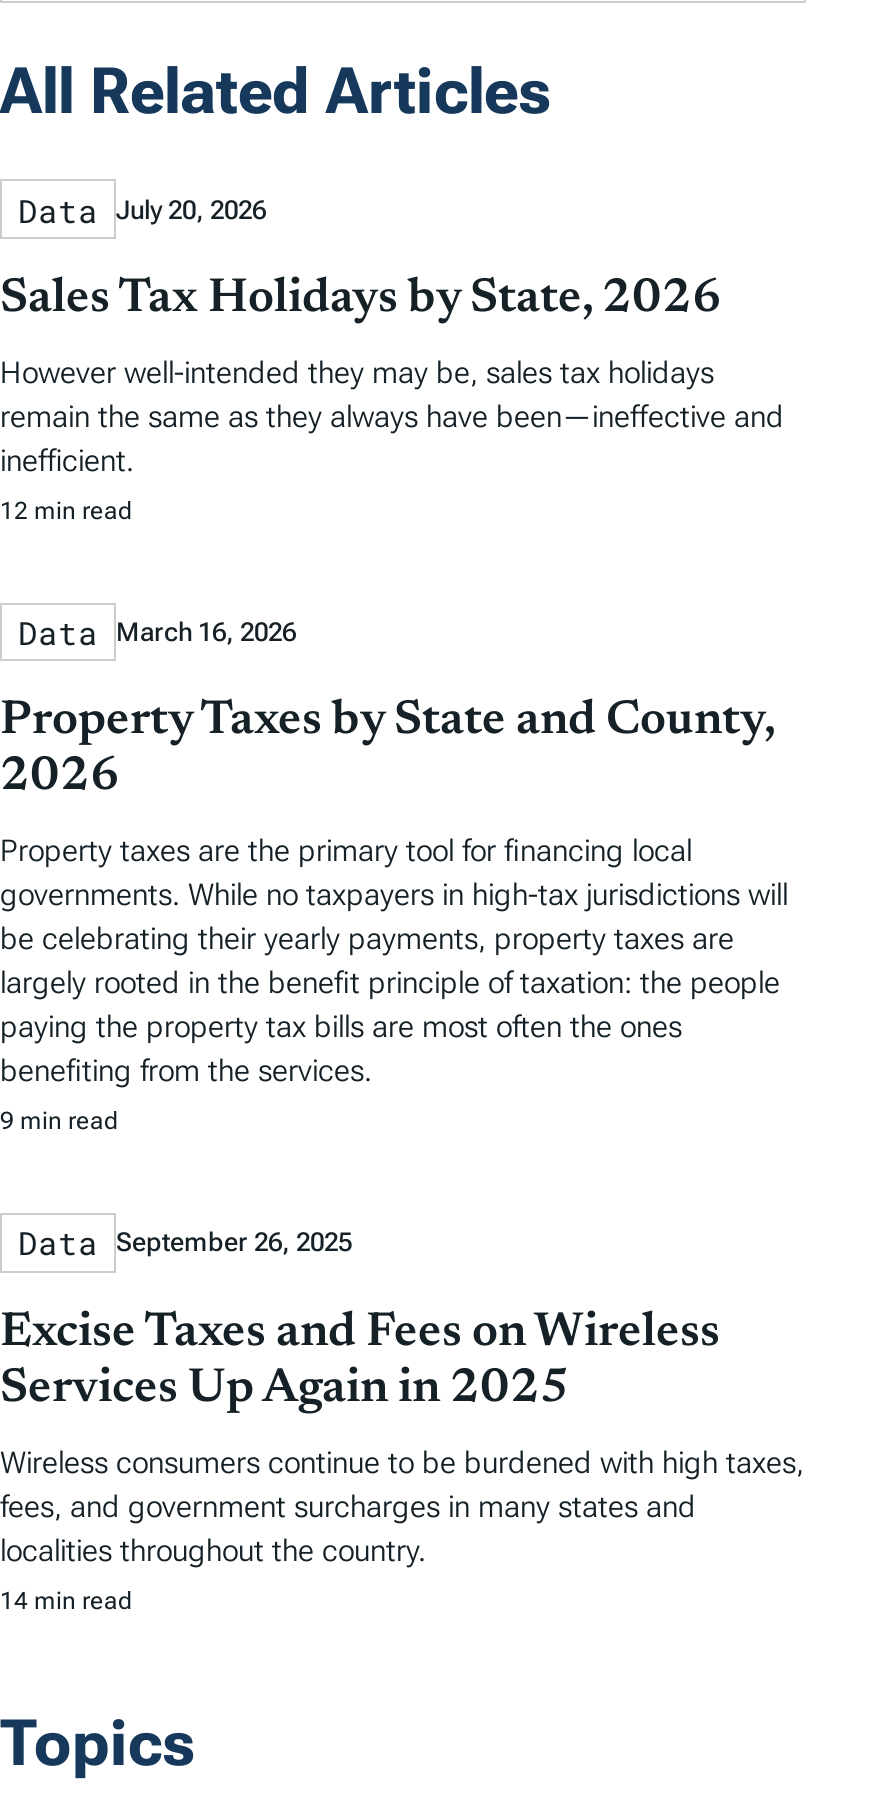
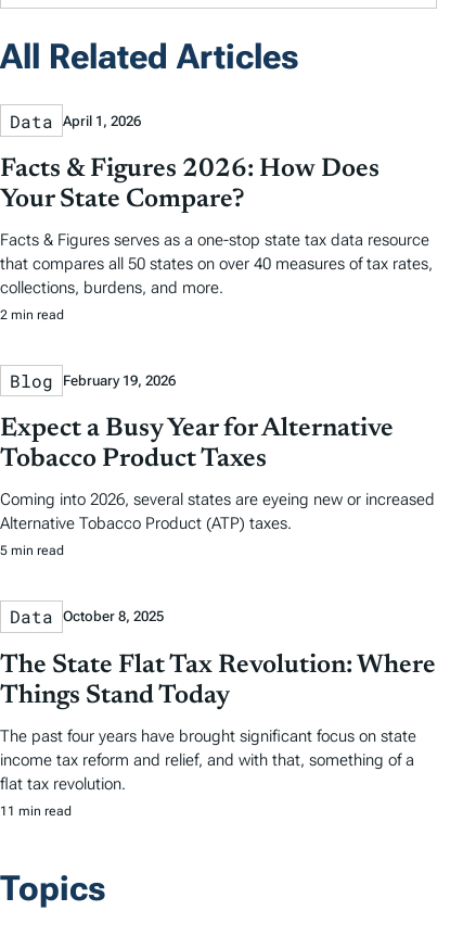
[18,188,266,230] Data July 20, 2026 -> [10,109,141,132] Data April 1, 2026
[0,275,722,323] Sales Tax Holidays by State, 2026 -> [0,156,379,213] Facts & Figures 2026: How Does | Your State Compare?
[0,355,784,479] However well-intended they may be, sales tax holidays | remain the same as they always have been—ineffective and | inefficient. -> [0,230,433,297] Facts & Figures serves as a one-stop state tax data resource | that compares all 50 states on over 40 measures of tax rates, | collections, burdens, and more.
[0,497,132,525] 12 min read -> [0,307,64,322] 2 min read
[18,611,296,653] Data March 16, 2026 -> [10,369,176,392] Blog February 19, 2026
[0,697,774,801] Property Taxes by State and County, | 2026 -> [0,416,394,473] Expect a Busy Year for Alternative | Tobacco Product Taxes
[0,833,788,1089] Property taxes are the primary tool for financing local | governments. While no taxpayers in high-tax jurisdictions will | be celebrating their yearly payments, property taxes are | largely rooted in the benefit principle of taxation: the people | paying the property tax bills are most often the ones | benefiting from the services. -> [0,490,435,533] Coming into 2026, several states are eyeing new or increased | Alternative Tobacco Product (ATP) taxes.
[0,1107,118,1135] 9 min read -> [0,543,64,558] 5 min read
[18,1222,352,1264] Data September 26, 2025 -> [10,605,164,628] Data October 8, 2025
[0,1308,720,1412] Excise Taxes and Fees on Wireless | Services Up Again in 2025 -> [0,652,436,709] The State Flat Tax Revolution: Where | Things Stand Today
[0,1444,804,1568] Wireless consumers continue to be burdened with high taxes, | fees, and government surcharges in many states and | localities throughout the country. -> [0,726,416,793] The past four years have brought significant focus on state | income tax reform and relief, and with that, something of a | flat tax revolution.
[0,1586,132,1614] 14 min read -> [0,803,72,818] 11 min read

